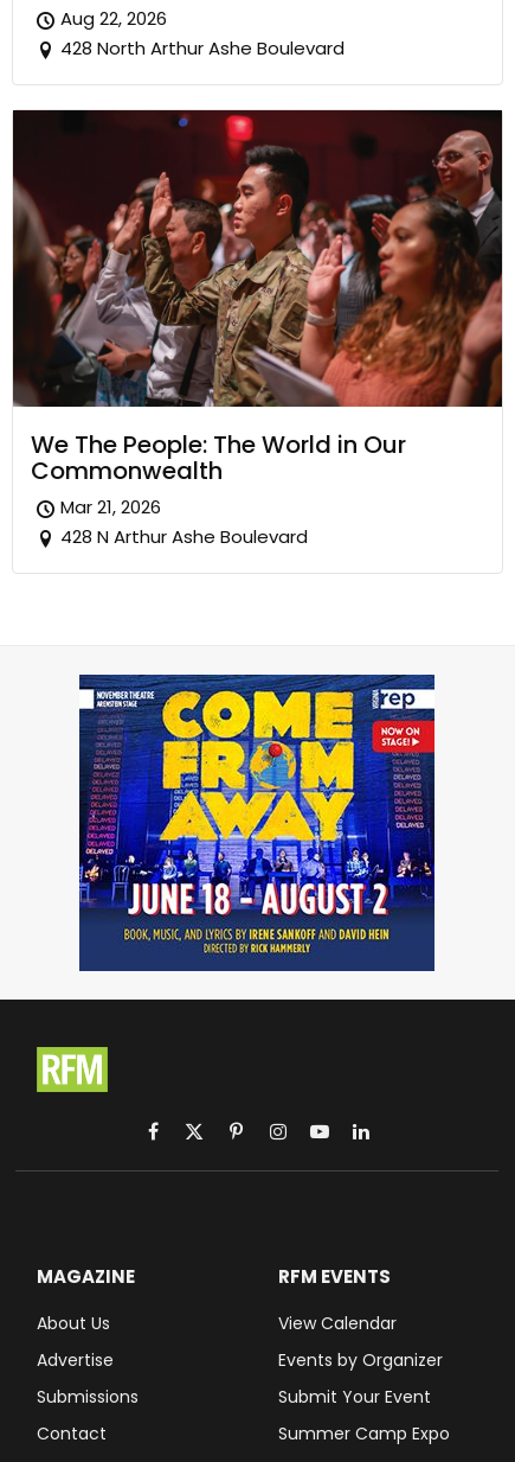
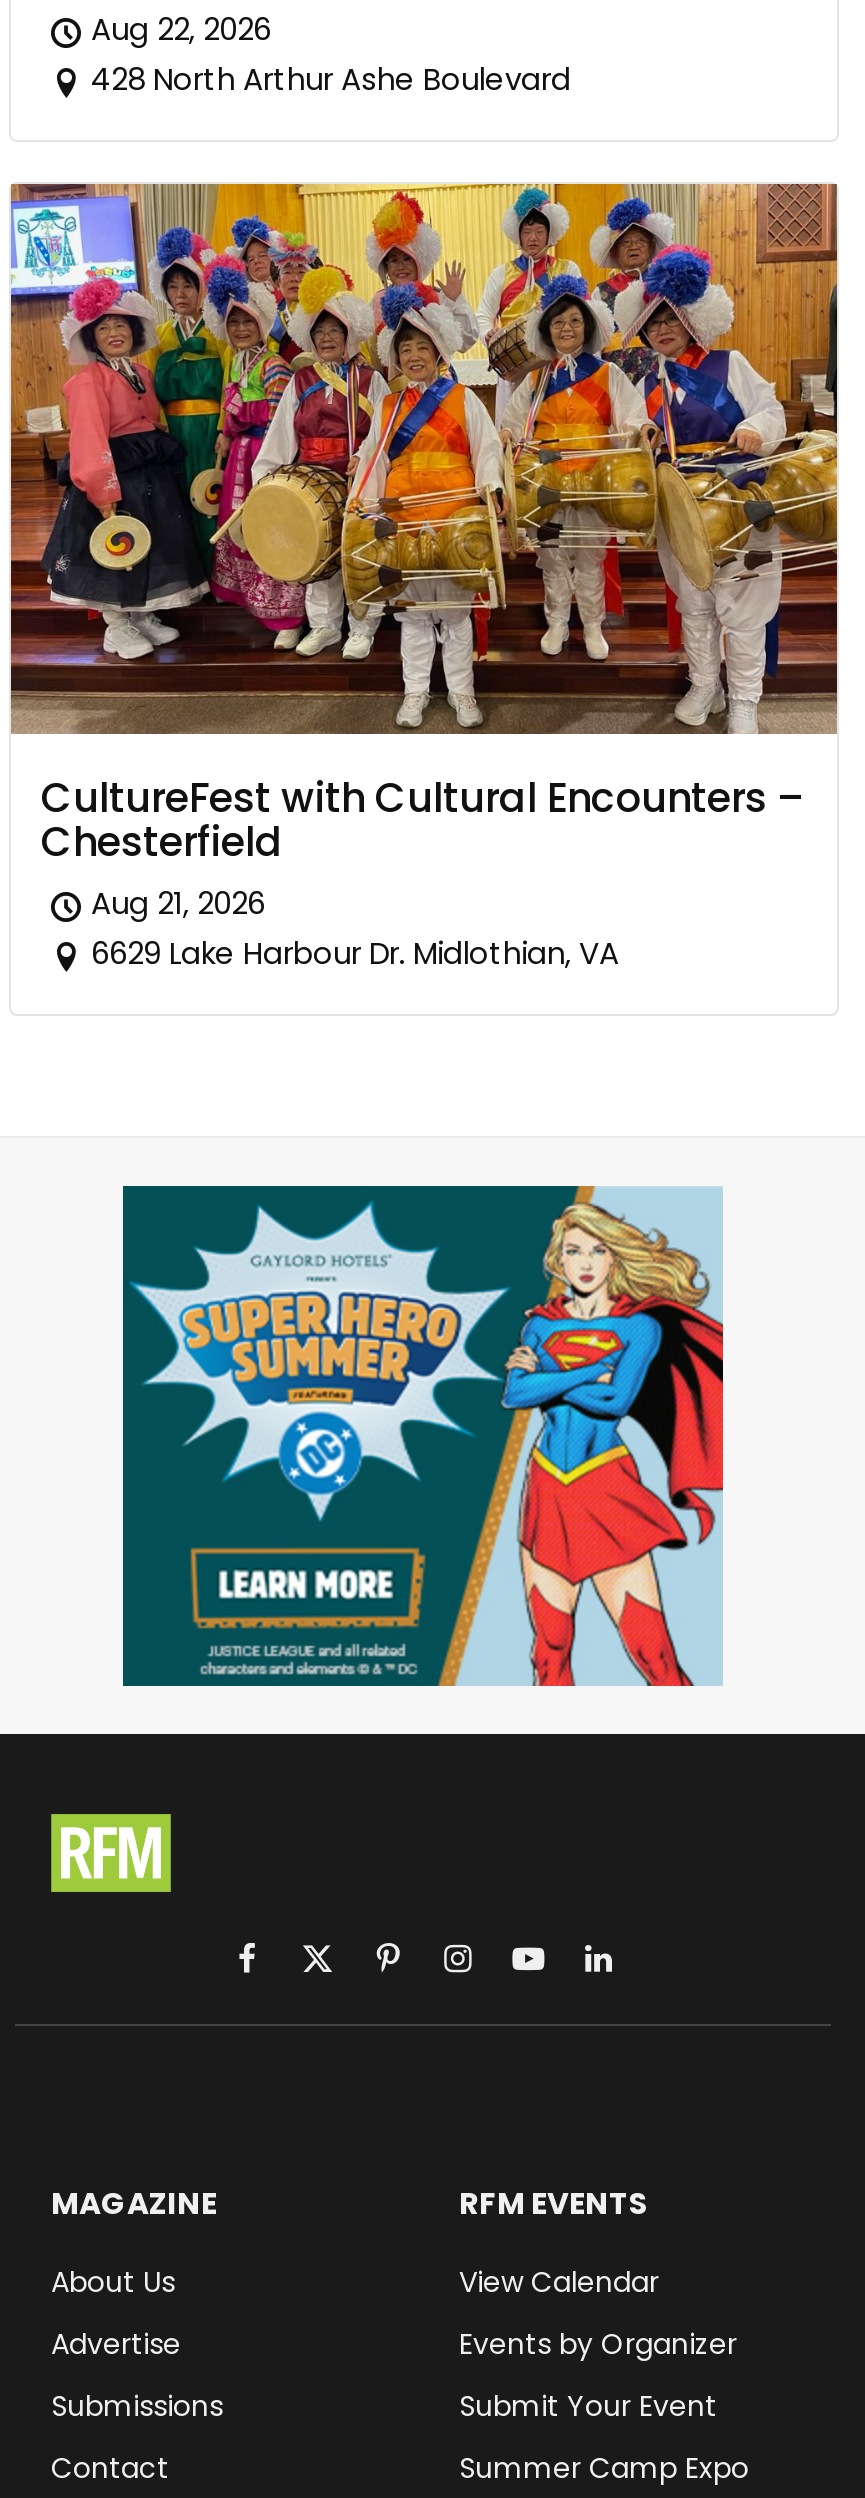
[12,109,503,549] [image] | We The People: The World in Our | Commonwealth | Mar 21, 2026 | 428 N Arthur Ashe Boulevard -> [9,181,839,975] [image] | CultureFest with Cultural Encounters – | Chesterfield | Aug 21, 2026 | 6629 Lake Harbour Dr. Midlothian, VA
[78,673,436,972] [image] -> [123,1183,725,1687] [image]

